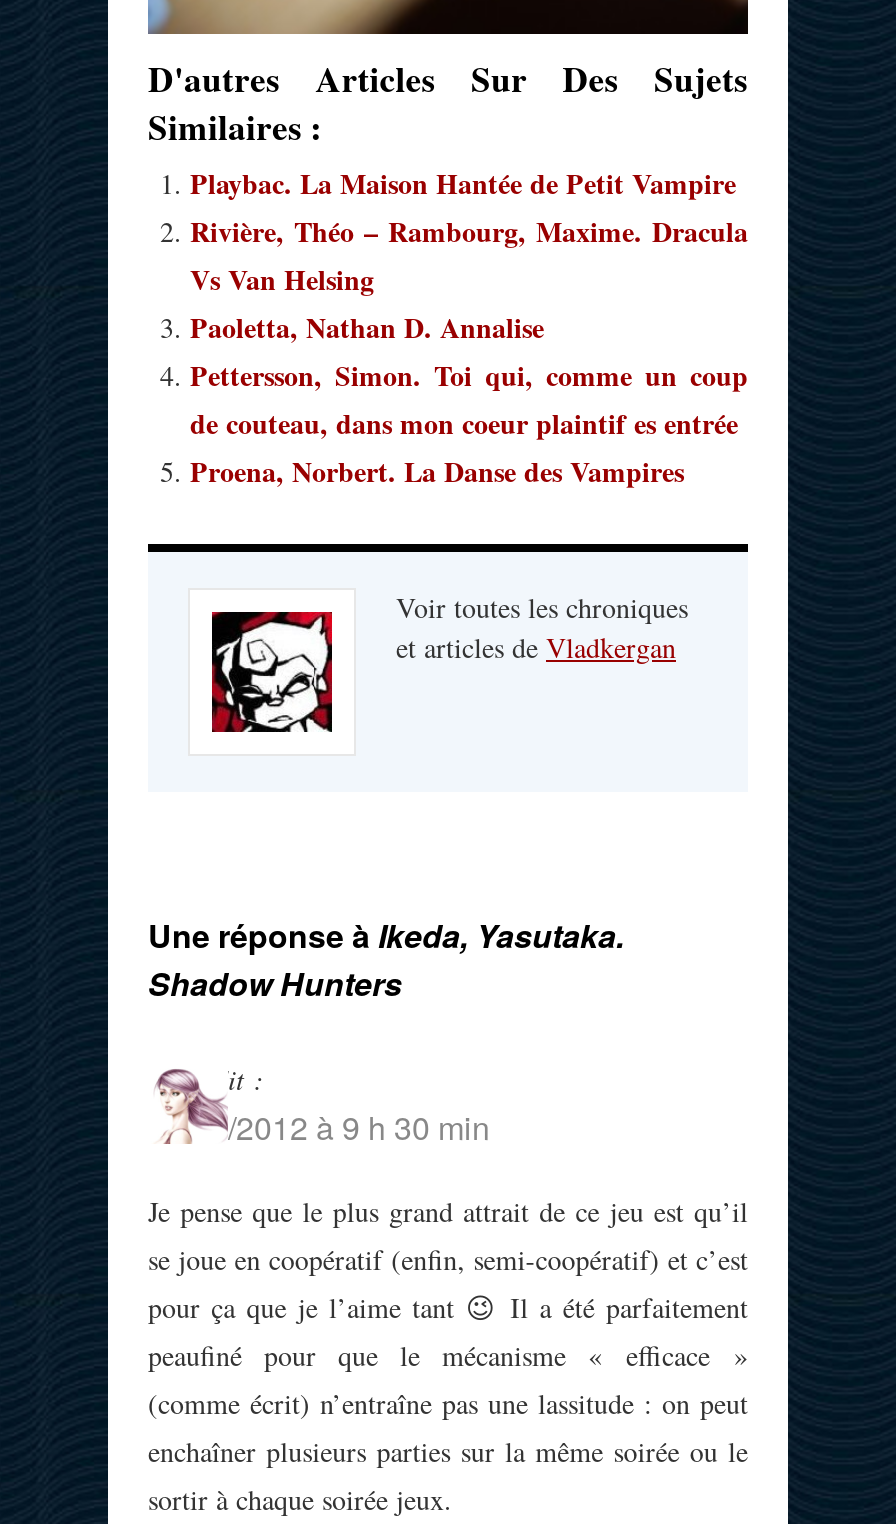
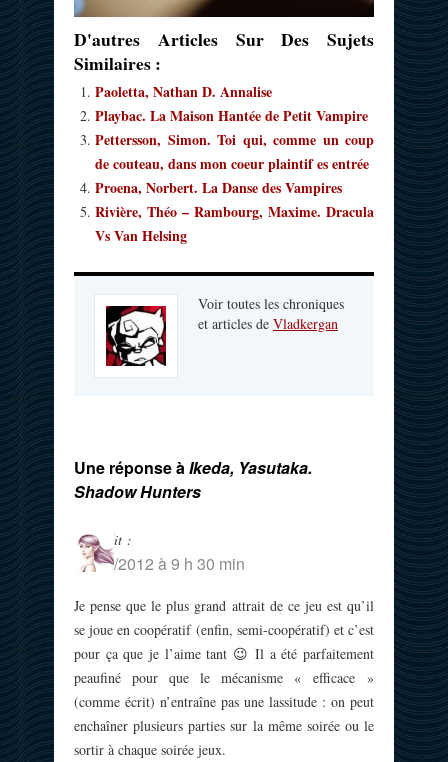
moved [190,162,736,204] -> [95,105,368,126]: Playbac. La Maison Hantée de Petit Vampire
moved [190,210,748,300] -> [95,201,374,246]: Rivière, Théo – Rambourg, Maxime. Dracula | Vs Van Helsing
moved [190,306,544,348] -> [95,81,272,102]: Paoletta, Nathan D. Annalise
moved [190,354,748,492] -> [95,129,374,198]: Pettersson, Simon. Toi qui, comme un coup | de couteau, dans mon coeur plaintif es entrée | Proena, Norbert. La Danse des Vampires

